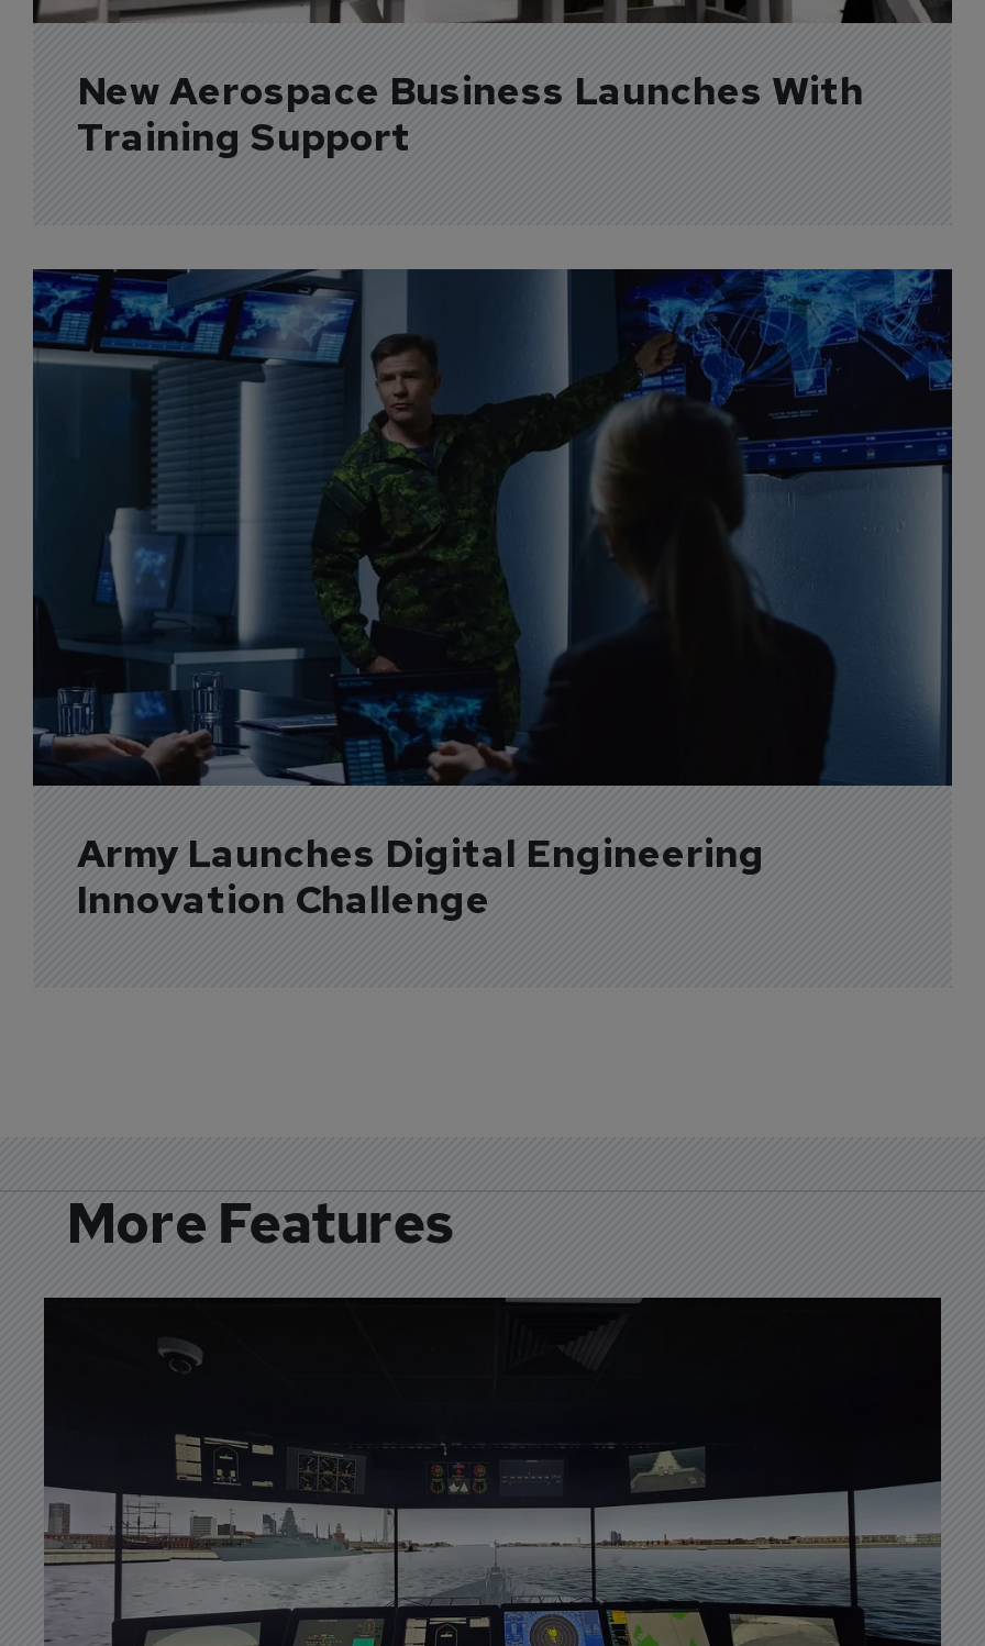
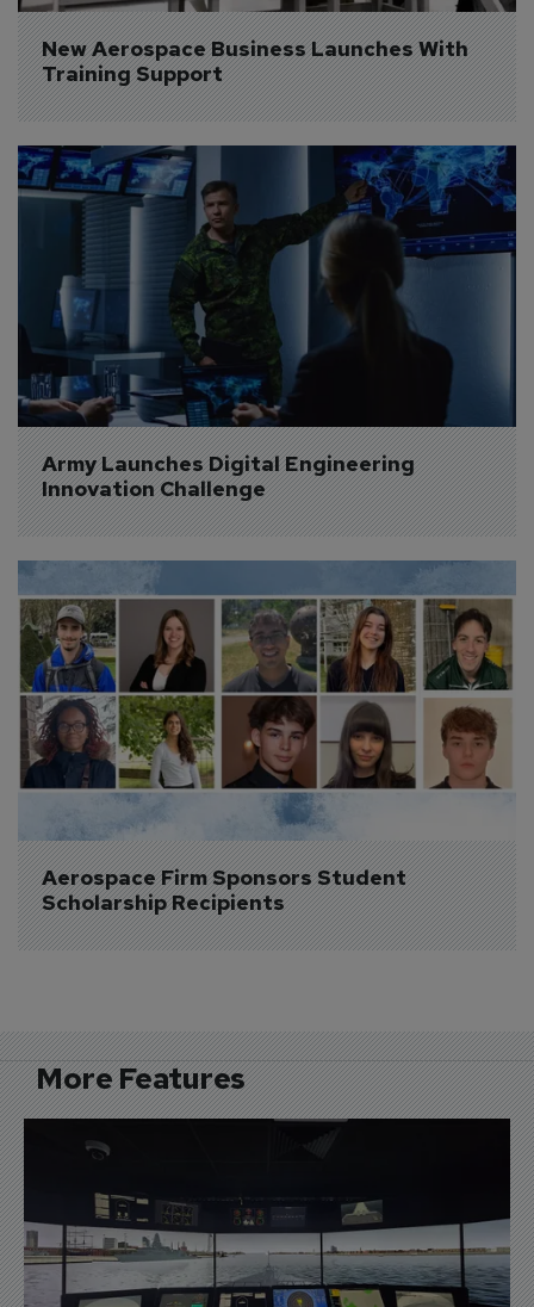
none -> [18,559,516,915] [image] | Aerospace Firm Sponsors Student | Scholarship Recipients

